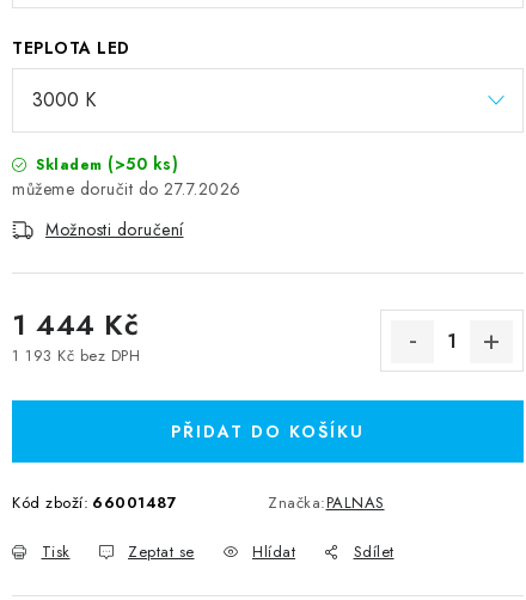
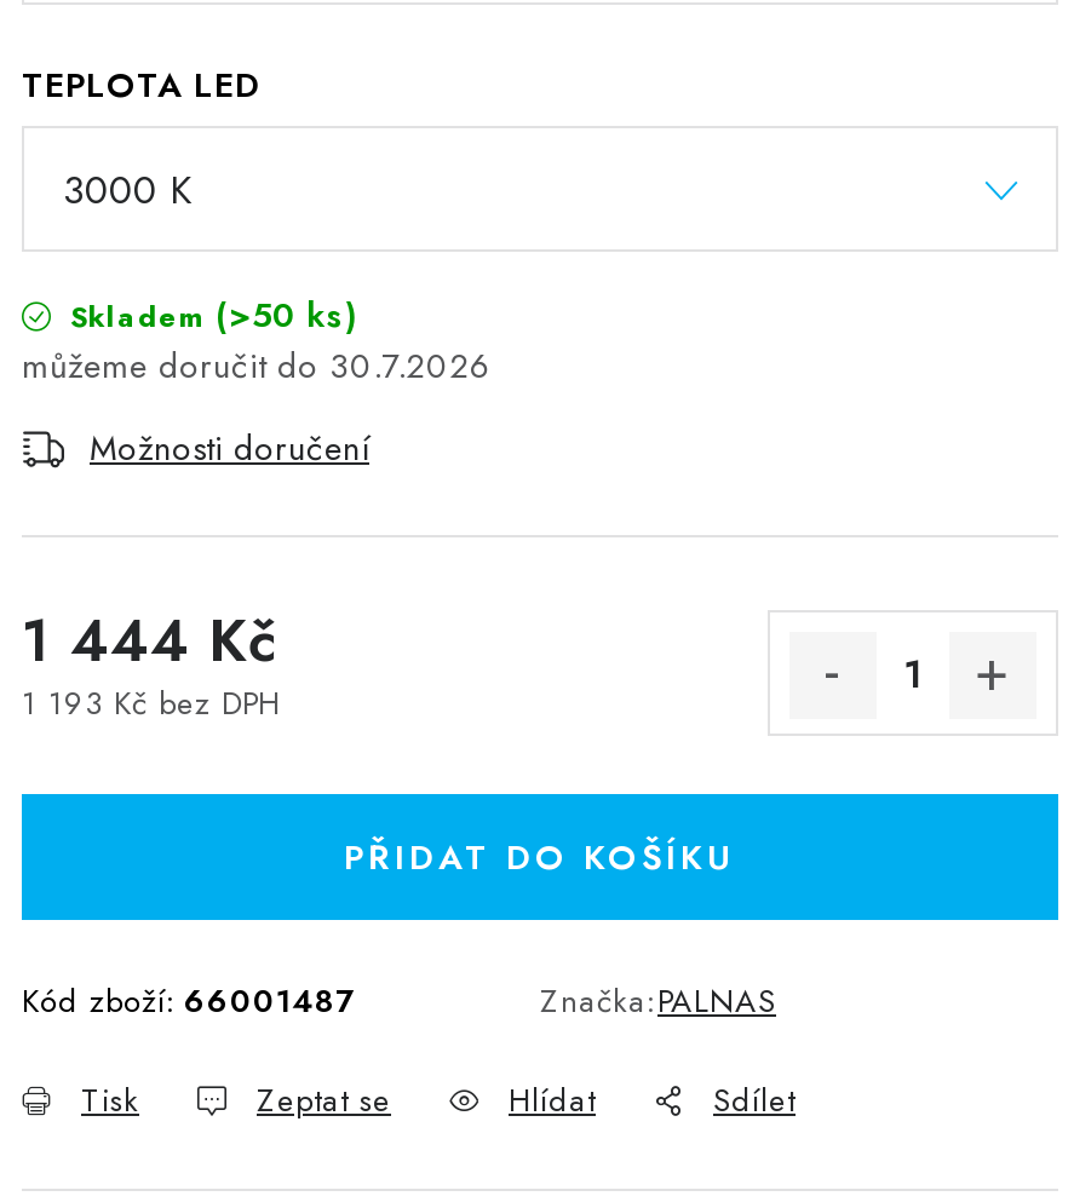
[164,177,241,201] 27.7.2026 -> [329,341,493,390] 30.7.2026

